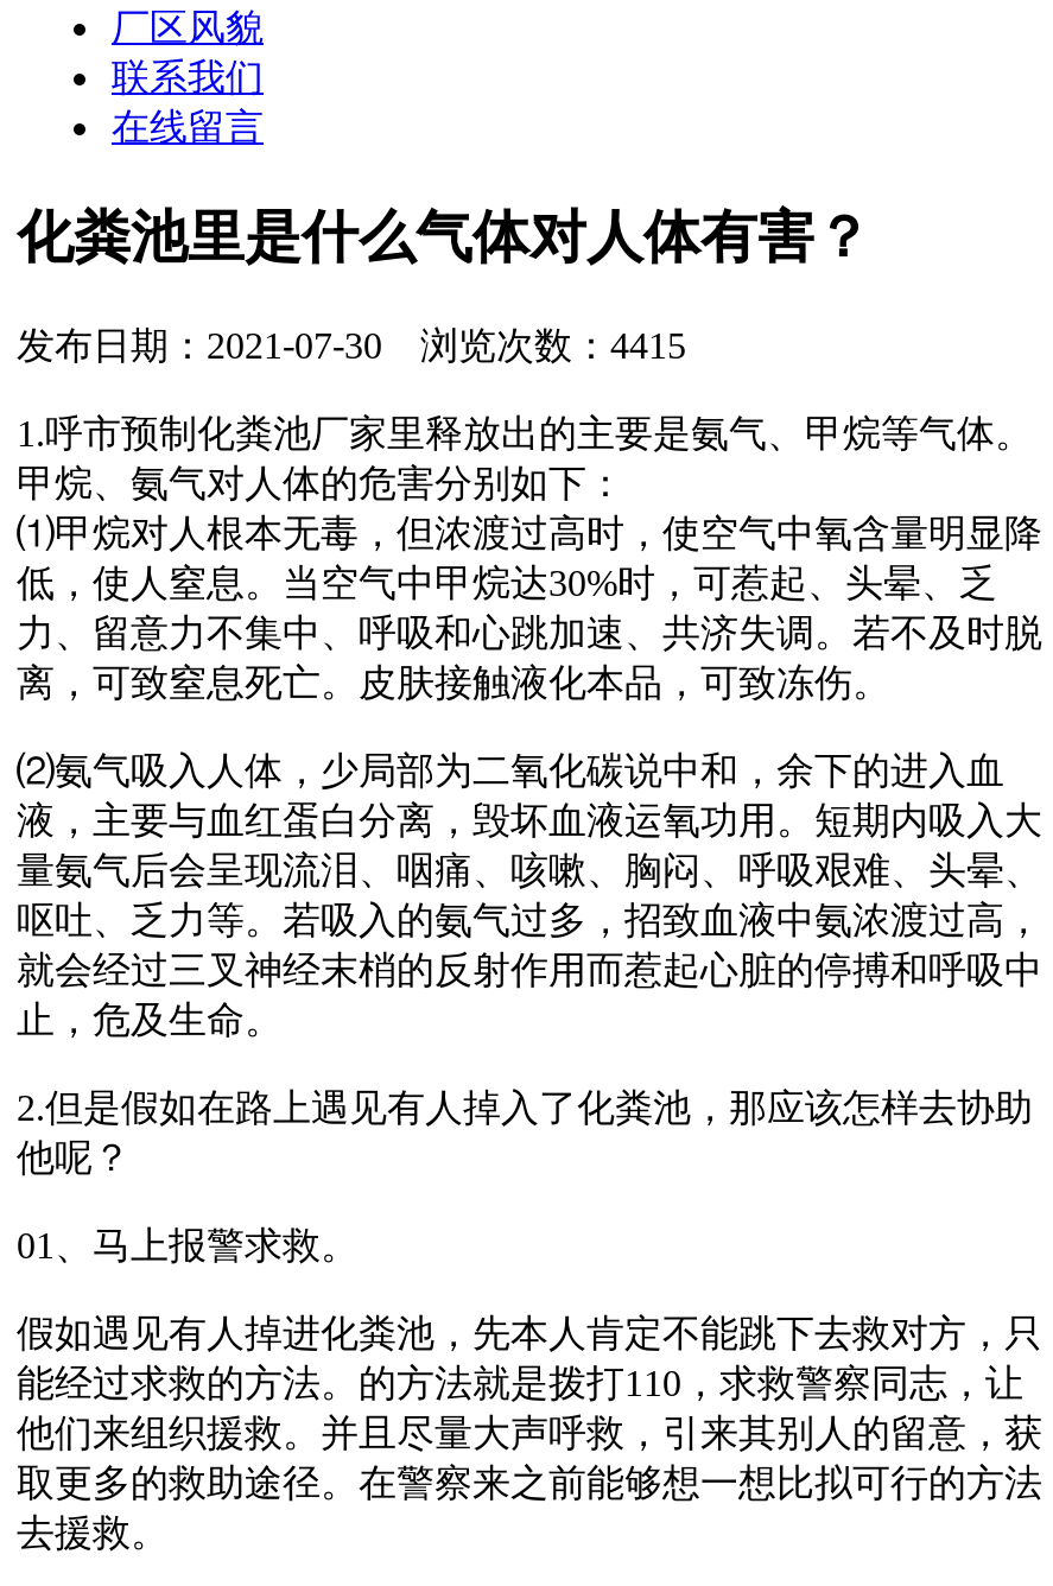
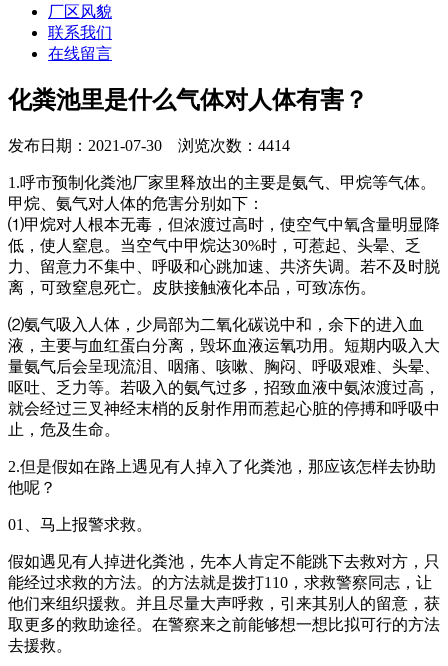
[17,326,686,366] 发布日期：2021-07-30 浏览次数：4415 -> [8,137,290,154] 发布日期：2021-07-30 浏览次数：4414

